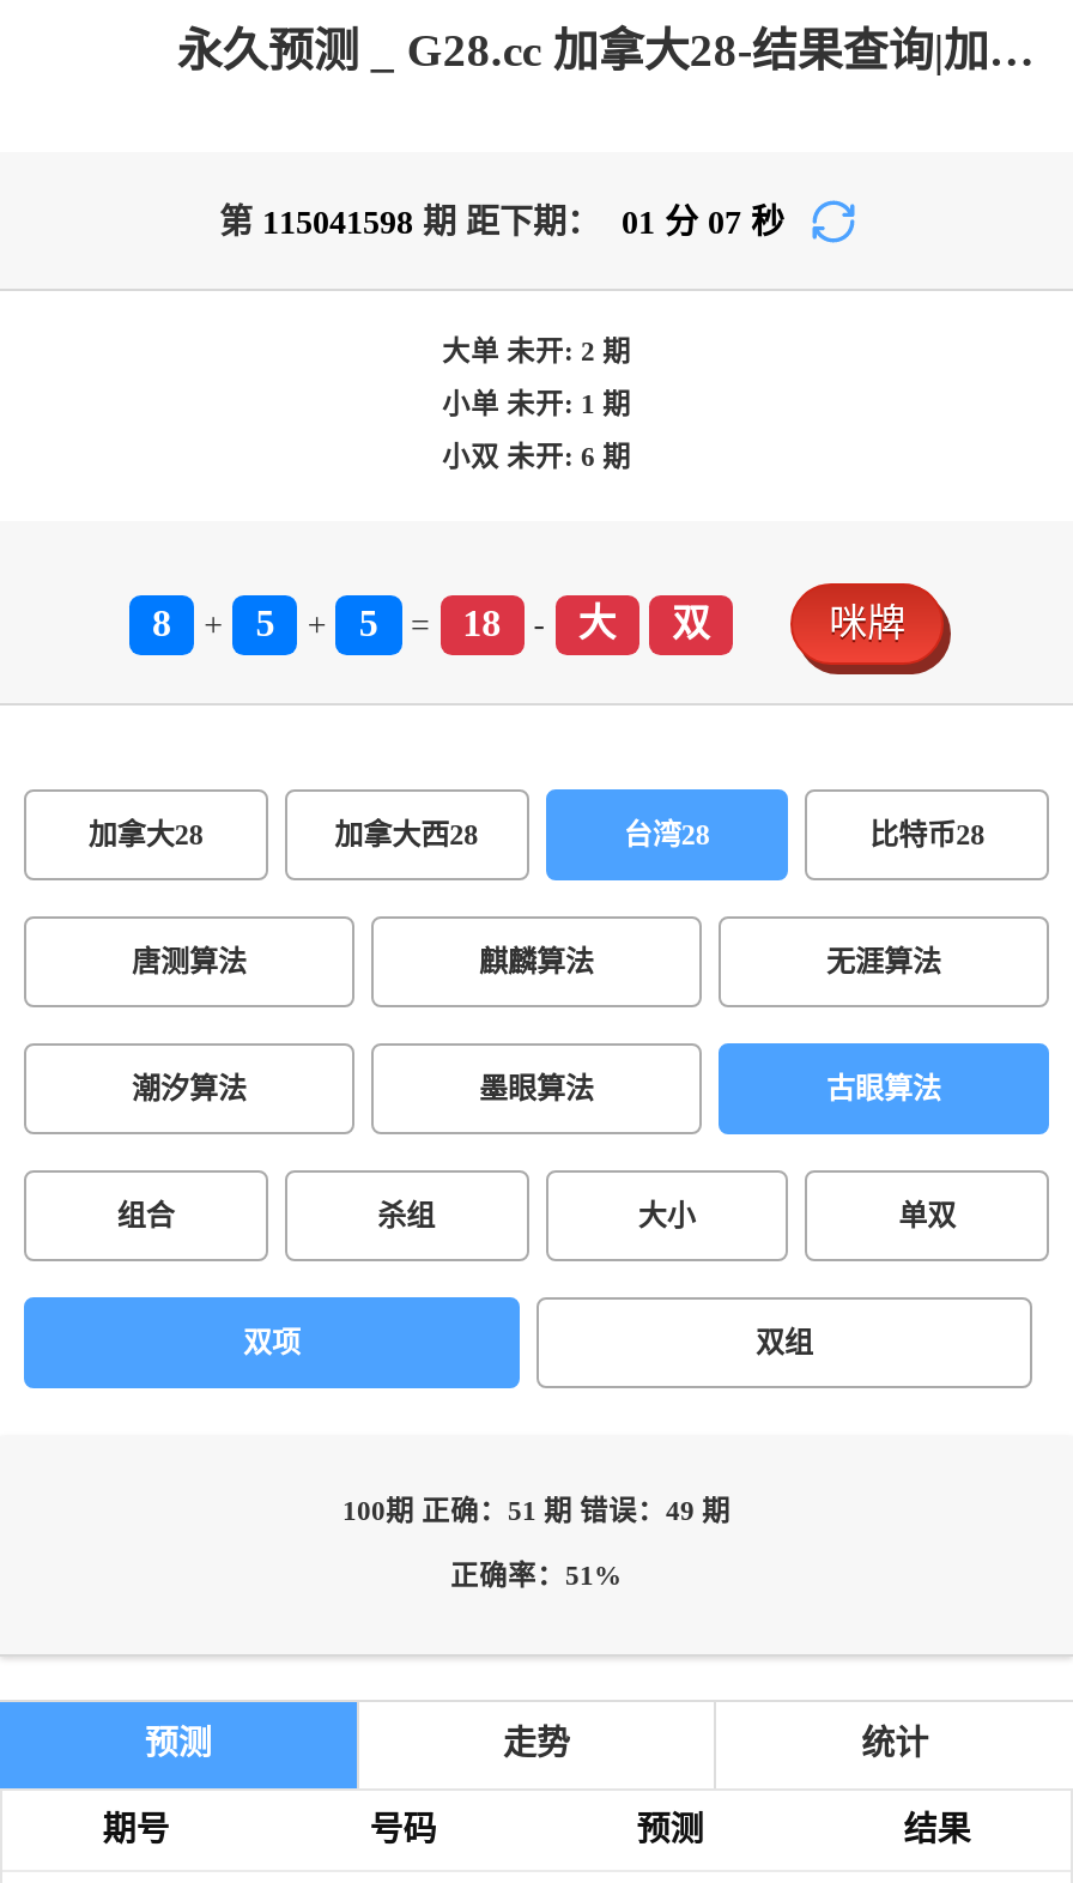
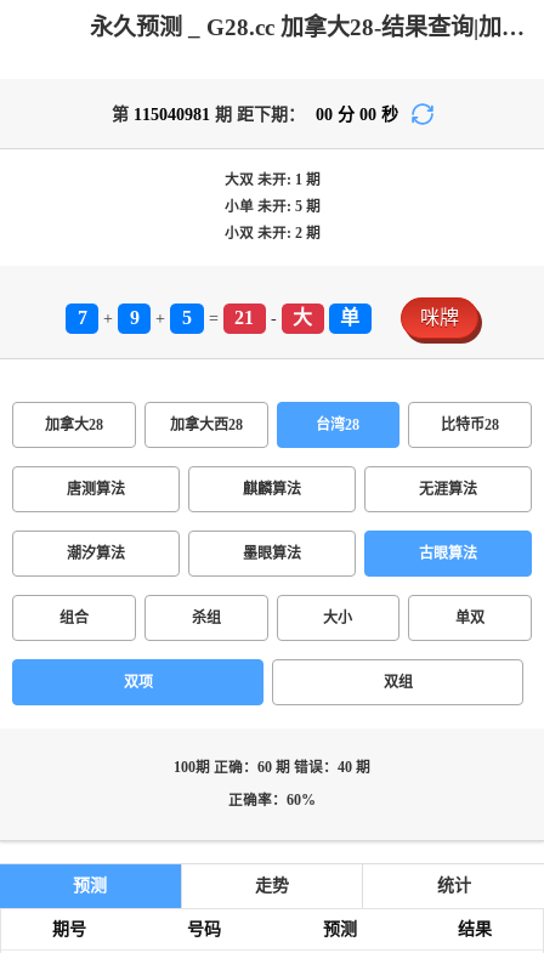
[219,205,784,241] 第115041598期 距下期： 01分 07秒 -> [111,106,398,124] 第115040981期 距下期： 00分 00秒
[442,337,631,368] 大单未开: 2期 -> [224,172,320,188] 大双未开: 1期
[442,389,631,420] 小单未开: 1期 -> [224,199,320,215] 小单未开: 5期
[442,442,631,473] 小双未开: 6期 -> [224,226,320,242] 小双未开: 2期
[152,603,171,643] 8 -> [77,307,87,328] 7
[256,603,275,643] 5 -> [130,307,139,328] 9
[462,603,501,643] 18 -> [234,307,254,328] 21
[672,603,710,643] 双 -> [341,307,360,328] 单
[342,1496,731,1527] 100期 正确：51 期 错误：49 期 -> [174,760,370,776] 100期 正确：60 期 错误：40 期
[450,1561,623,1592] 正确率：51% -> [228,793,316,809] 正确率：60%

